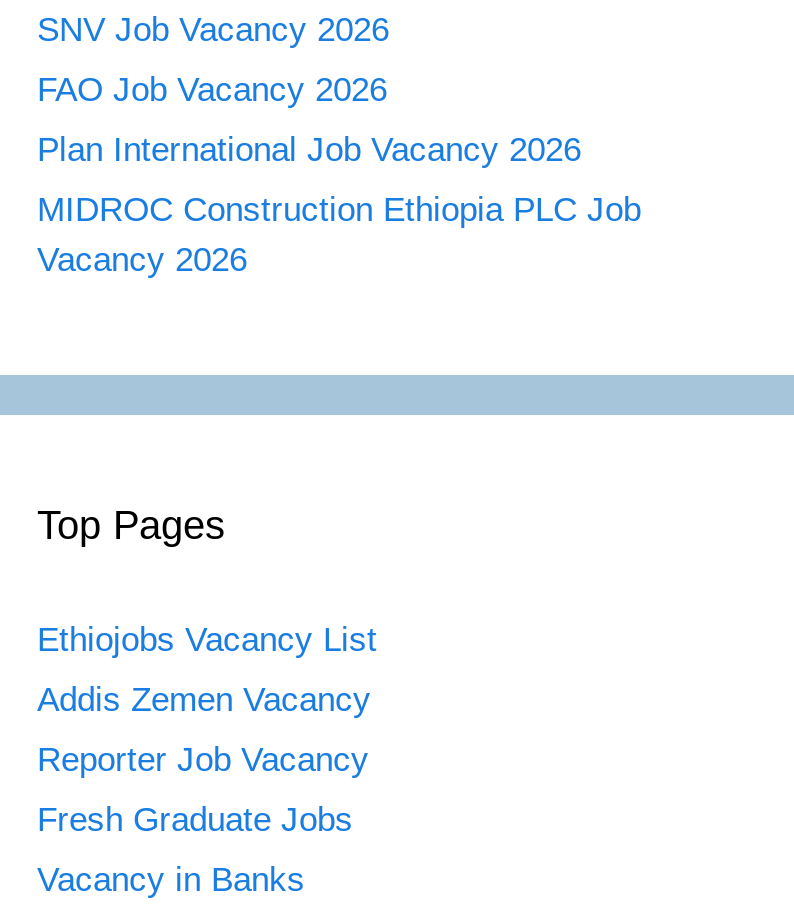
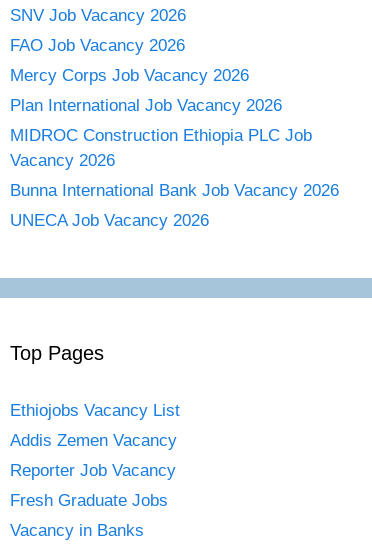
none -> [10,66,249,85] Mercy Corps Job Vacancy 2026
none -> [10,181,339,230] Bunna International Bank Job Vacancy 2026 | UNECA Job Vacancy 2026

